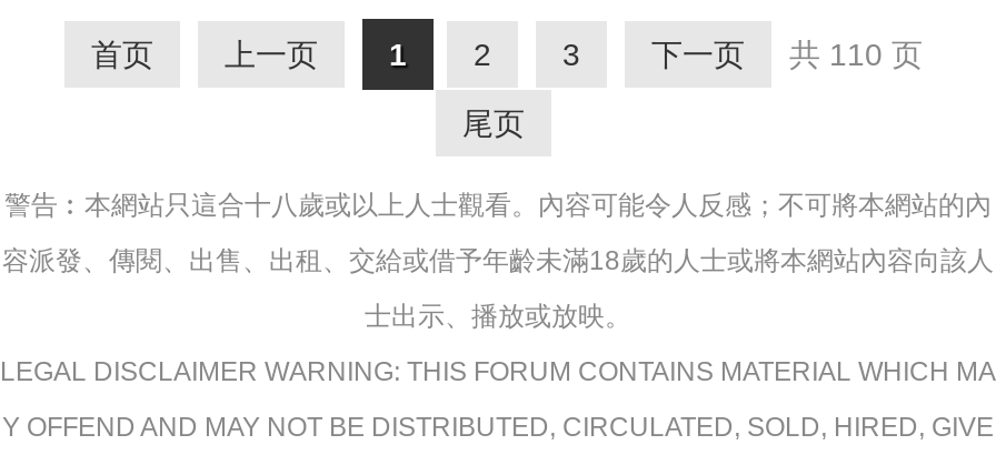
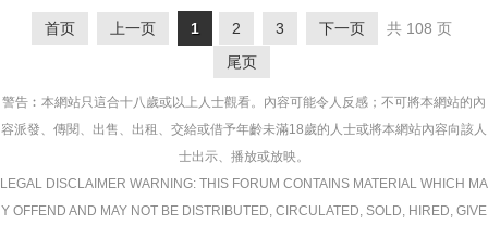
[91,37,932,72] 首页 上一页 1 2 3 下一页 共 110 页 -> [45,20,456,37] 首页 上一页 1 2 3 下一页 共 108 页

